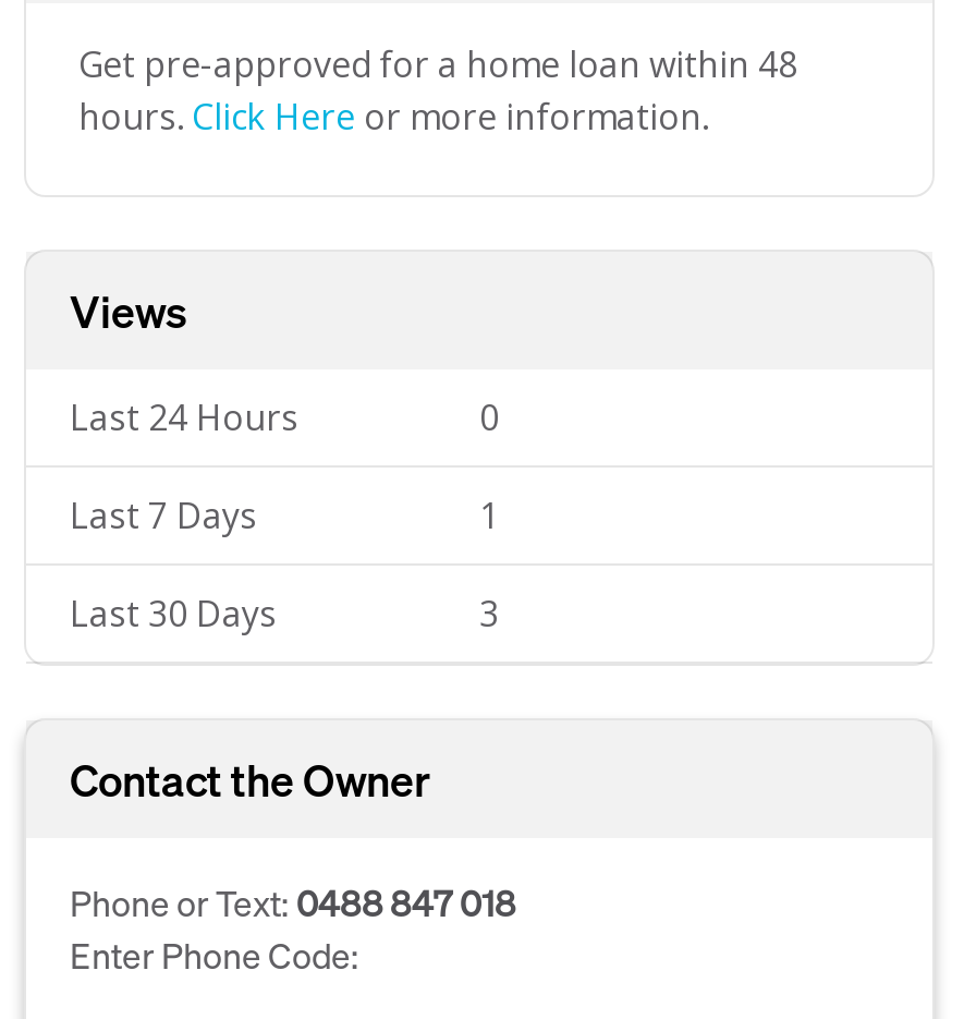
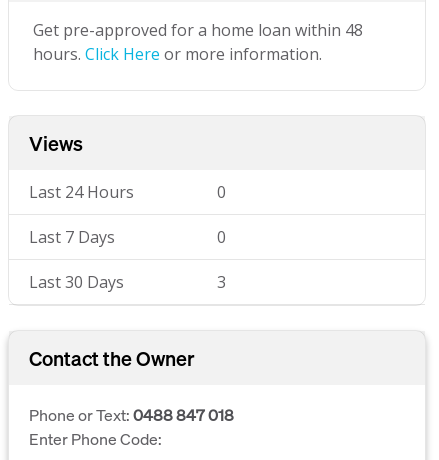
[479,492,499,539] 1 -> [217,226,226,248] 0

